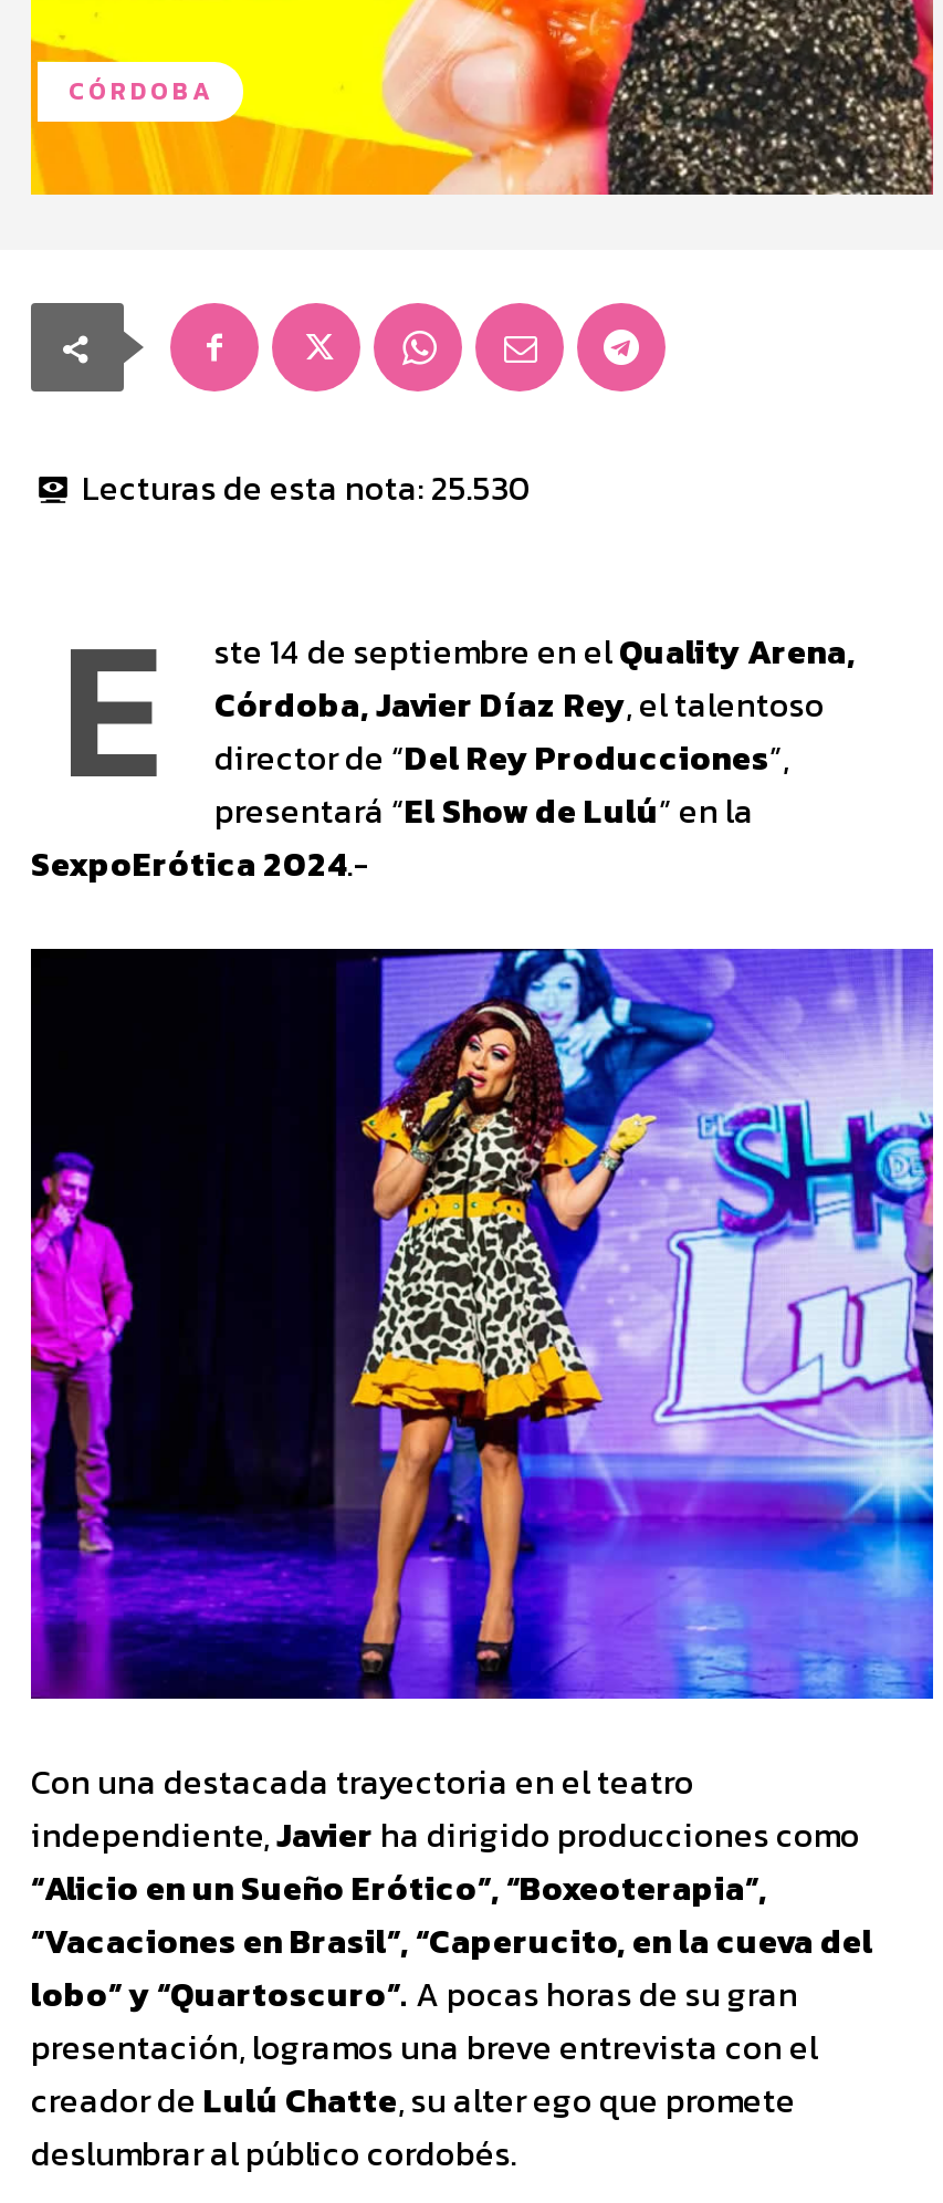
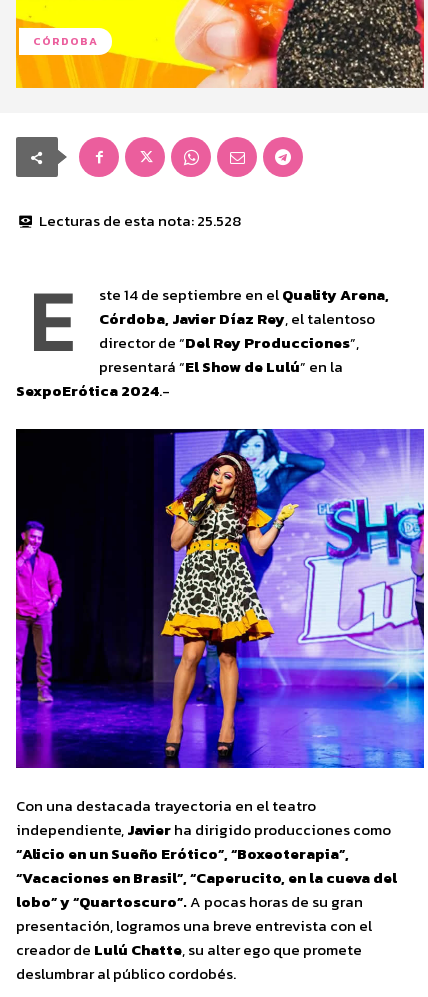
[82,463,531,514] Lecturas de esta nota: 25.530 -> [39,209,241,232] Lecturas de esta nota: 25.528

